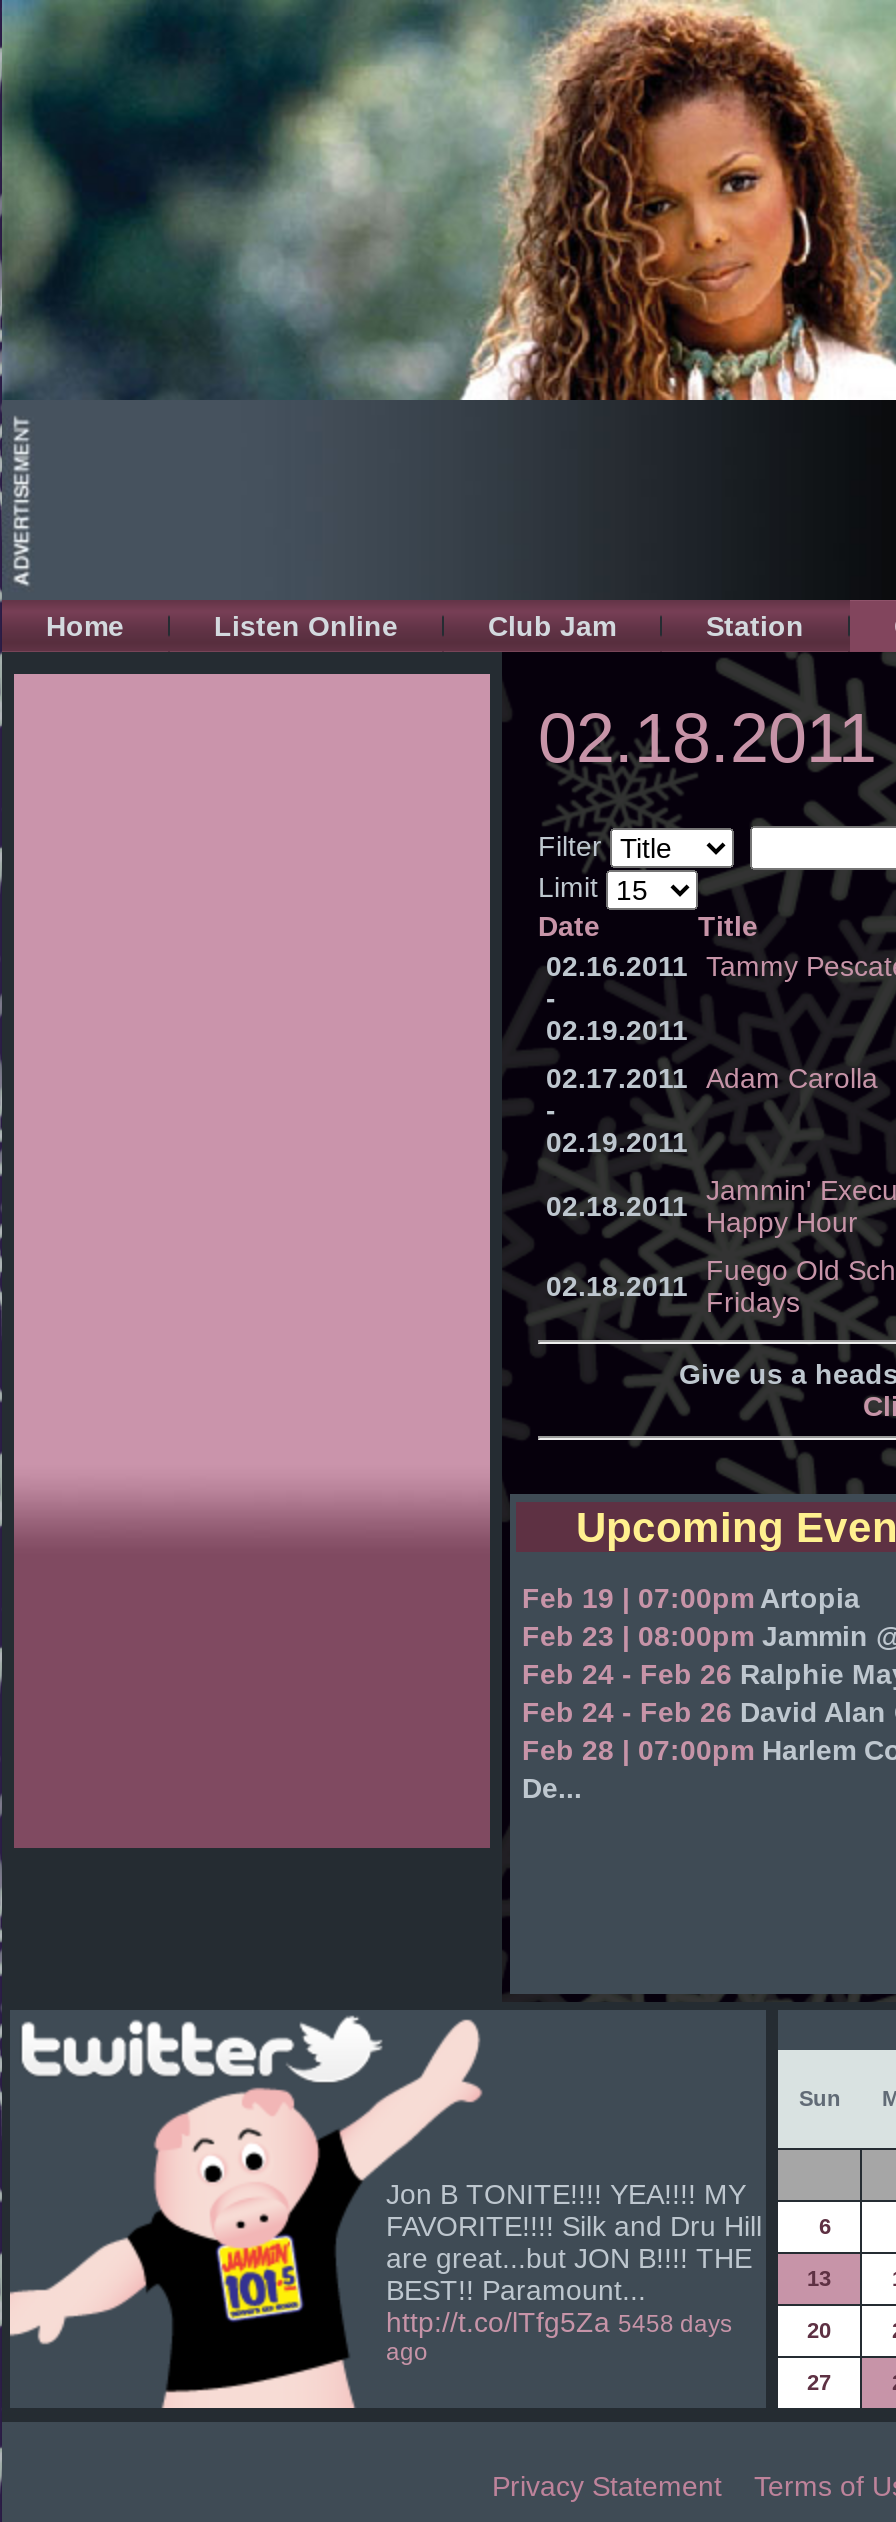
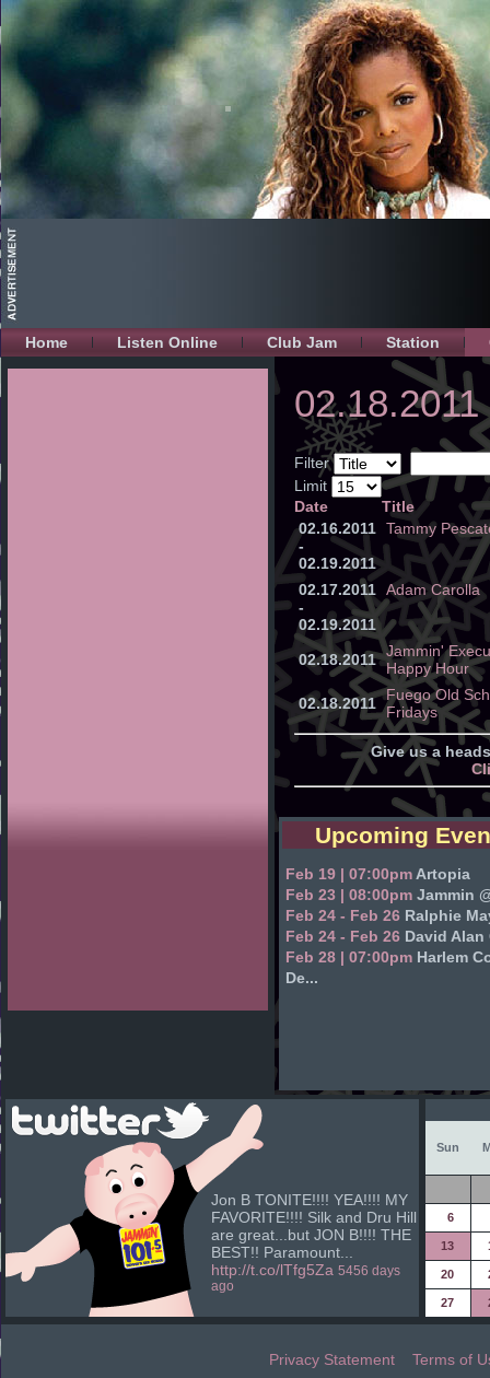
[386,2306,732,2338] http://t.co/lTfg5Za 5458 days -> [211,1261,400,1278] http://t.co/lTfg5Za 5456 days

